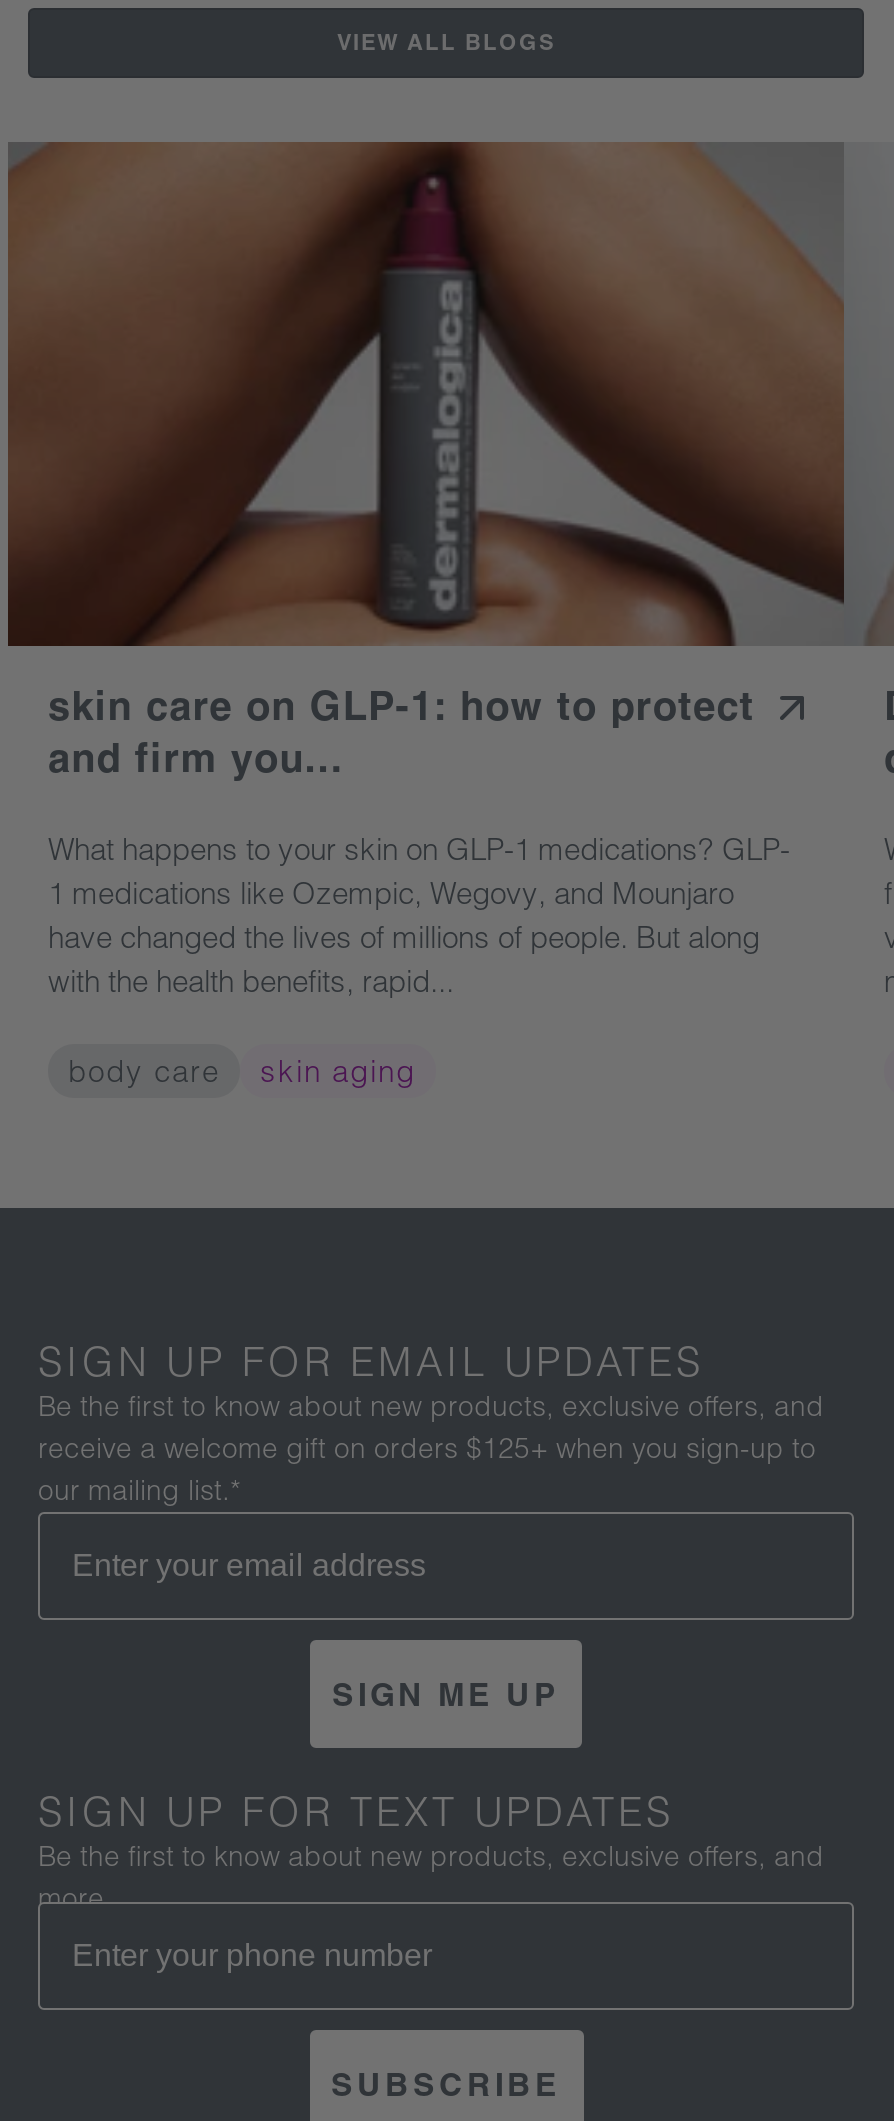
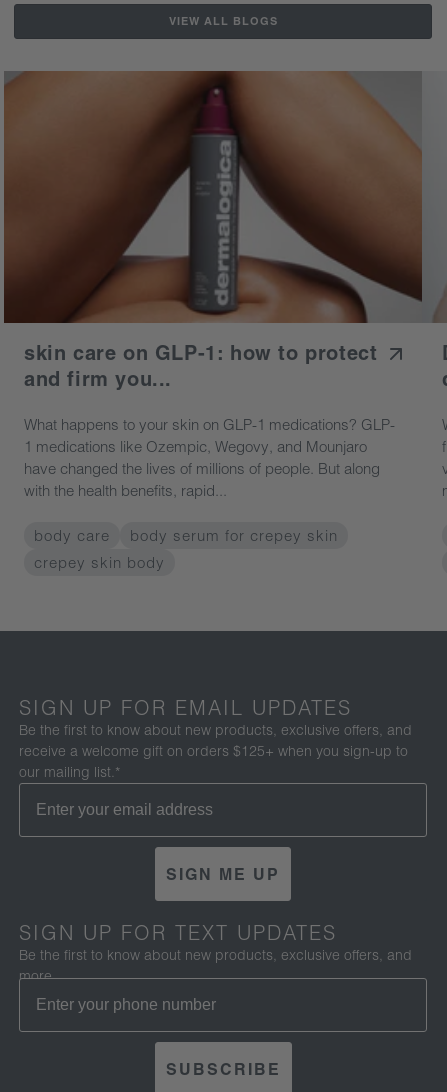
[260,1051,416,1089] skin aging -> [34,526,338,572] body serum for crepey skin | crepey skin body

